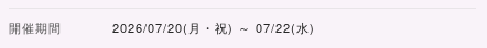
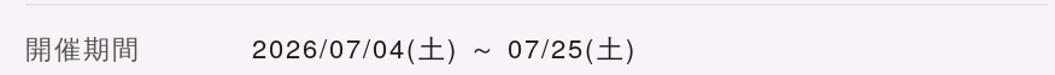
[112,18,315,36] 2026/07/20(月・祝) ～ 07/22(水) -> [252,27,638,65] 2026/07/04(土) ～ 07/25(土)

